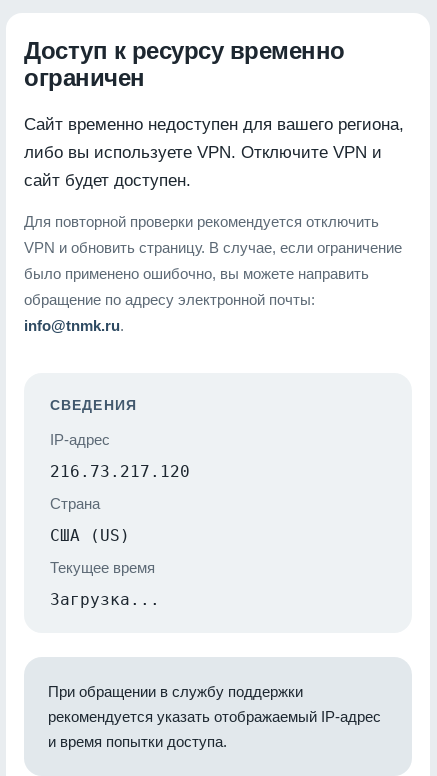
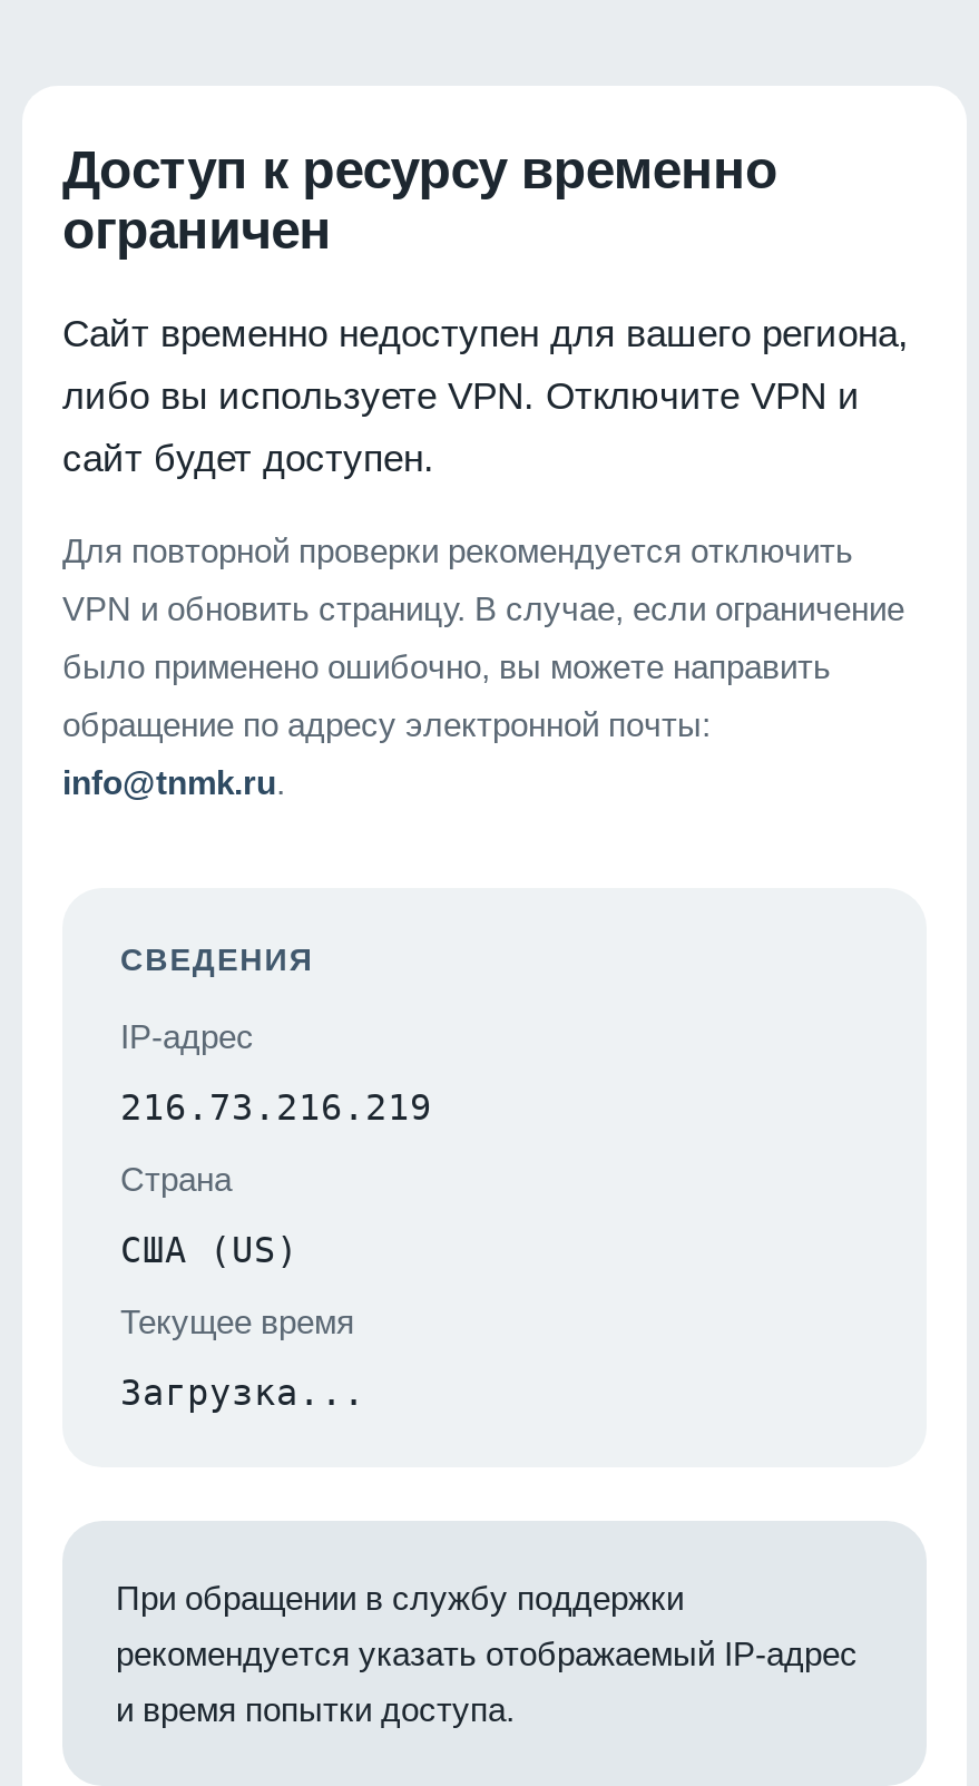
[50,461,190,480] 216.73.217.120 -> [120,1085,432,1128] 216.73.216.219

